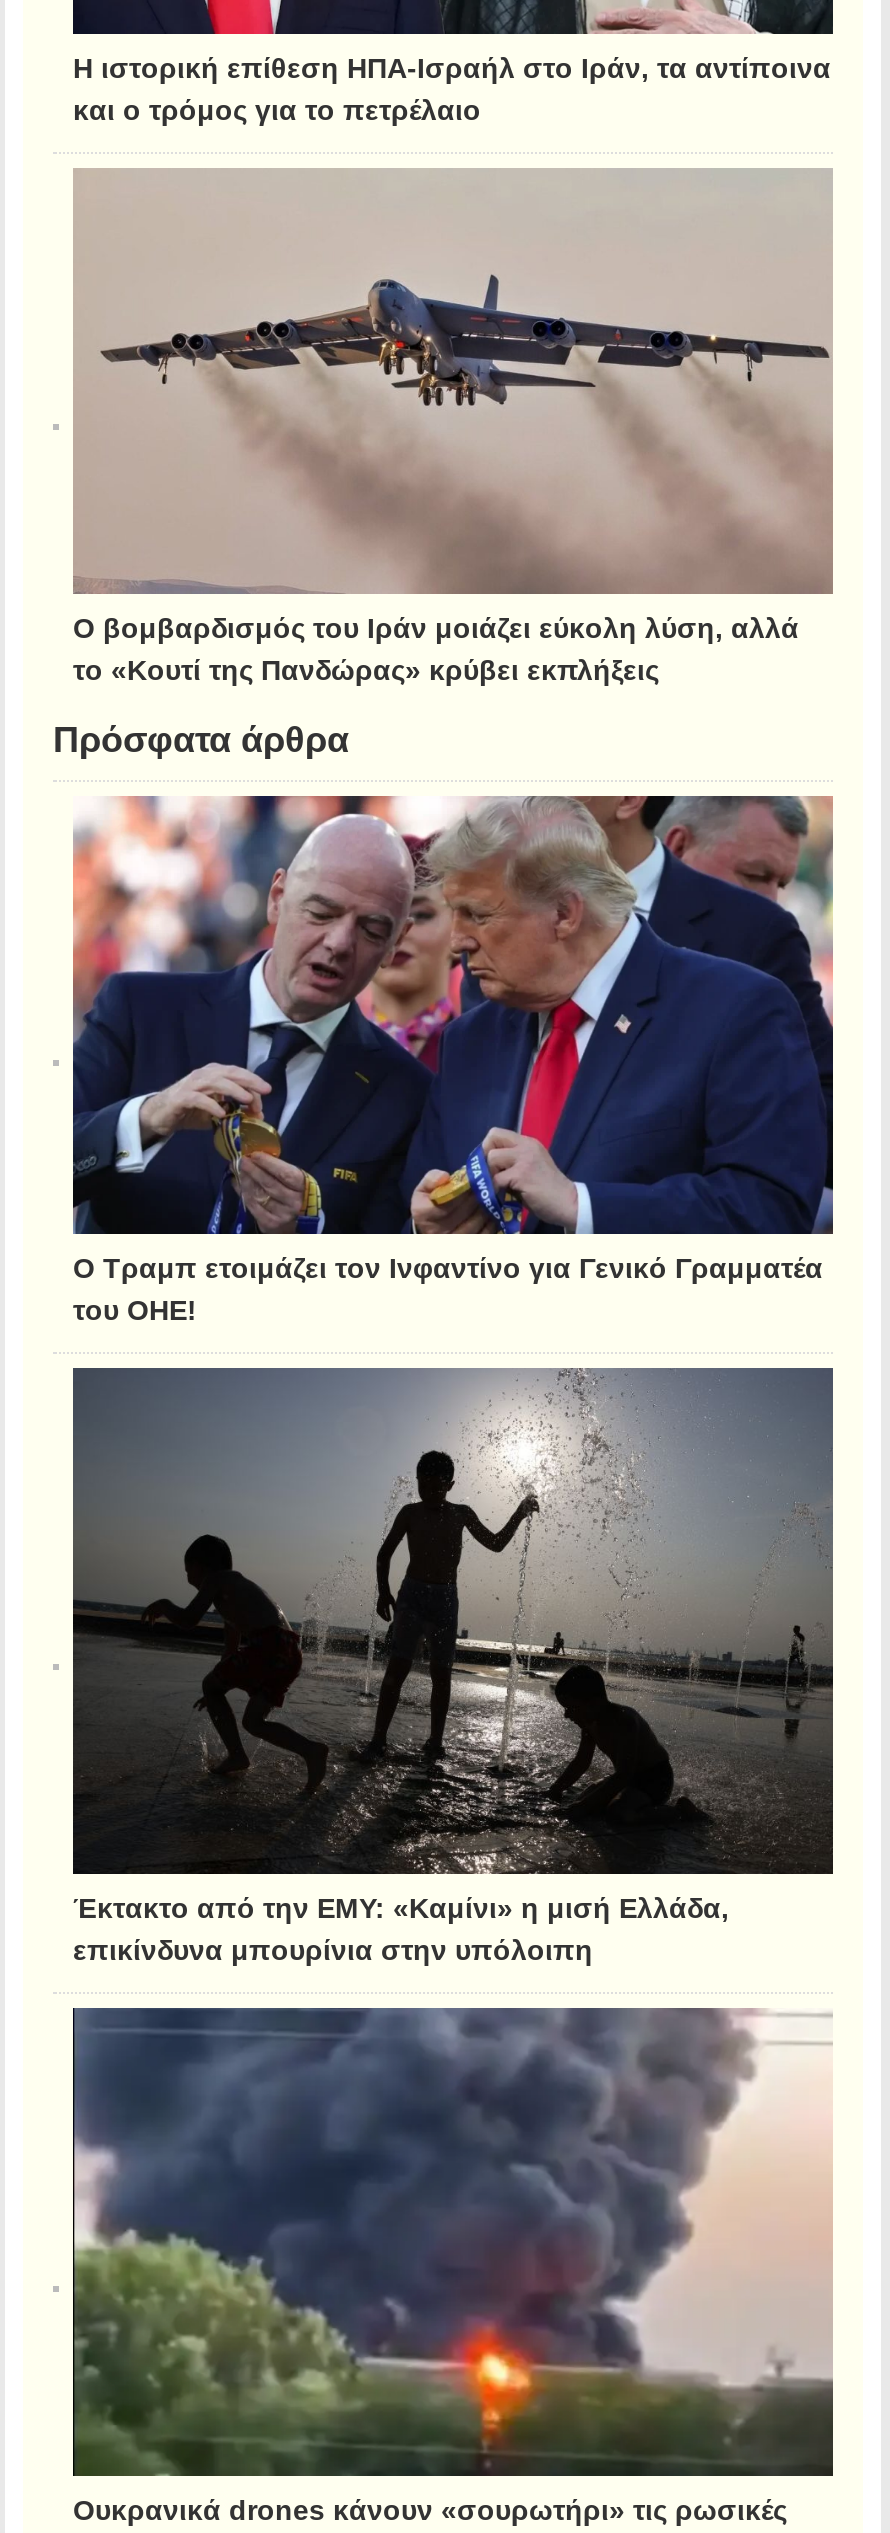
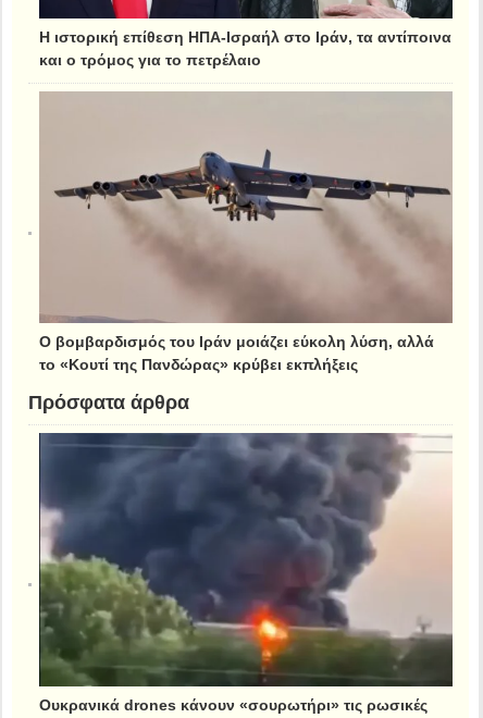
[53,794,833,1322] [image] | Ο Τραμπ ετοιμάζει τον Ινφαντίνο για Γενικό Γραμματέα | του ΟΗΕ! -> none
[53,1366,835,1963] [image] | Έκτακτο από την ΕΜΥ: «Καμίνι» η μισή Ελλάδα, | επικίνδυνα μπουρίνια στην υπόλοιπη -> none

